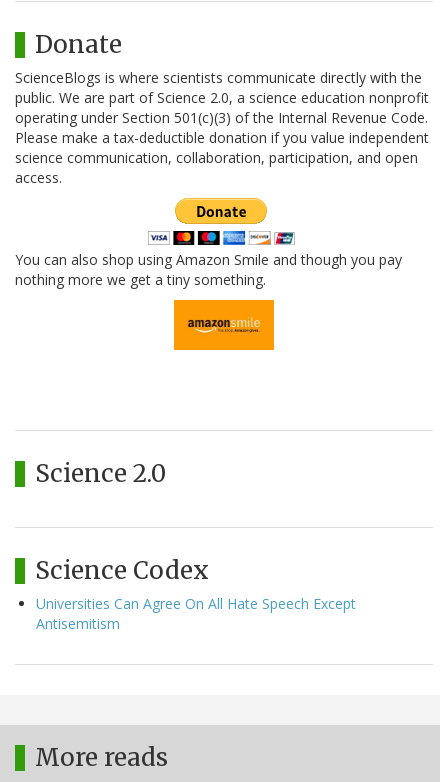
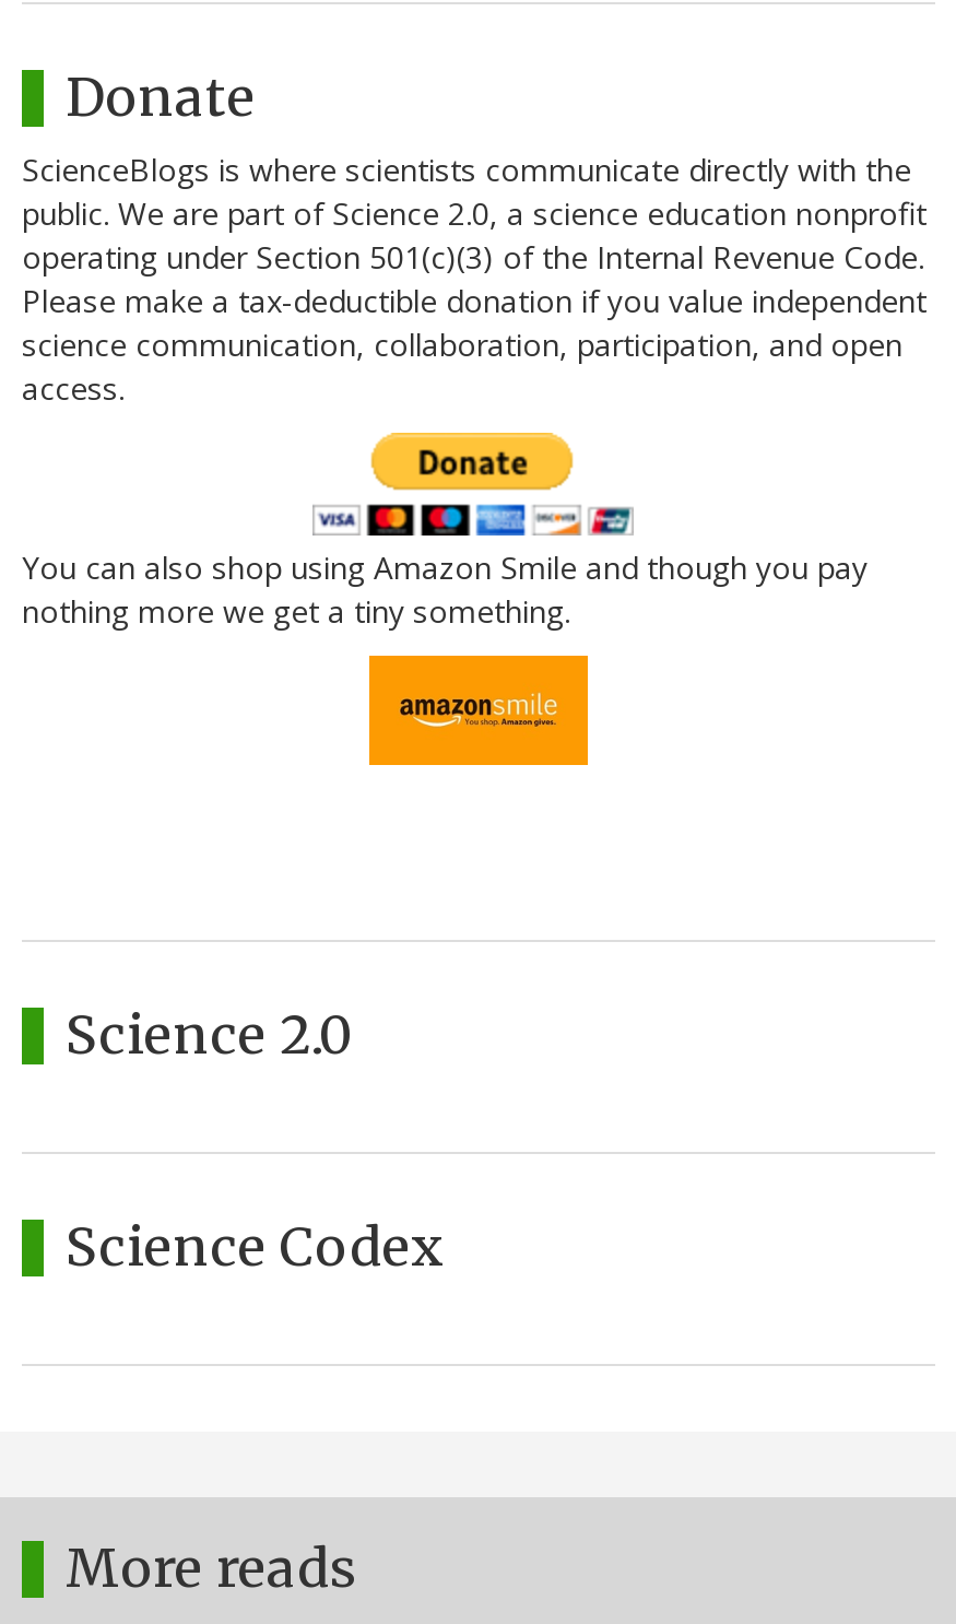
[36,594,356,633] Universities Can Agree On All Hate Speech Except | Antisemitism -> none

